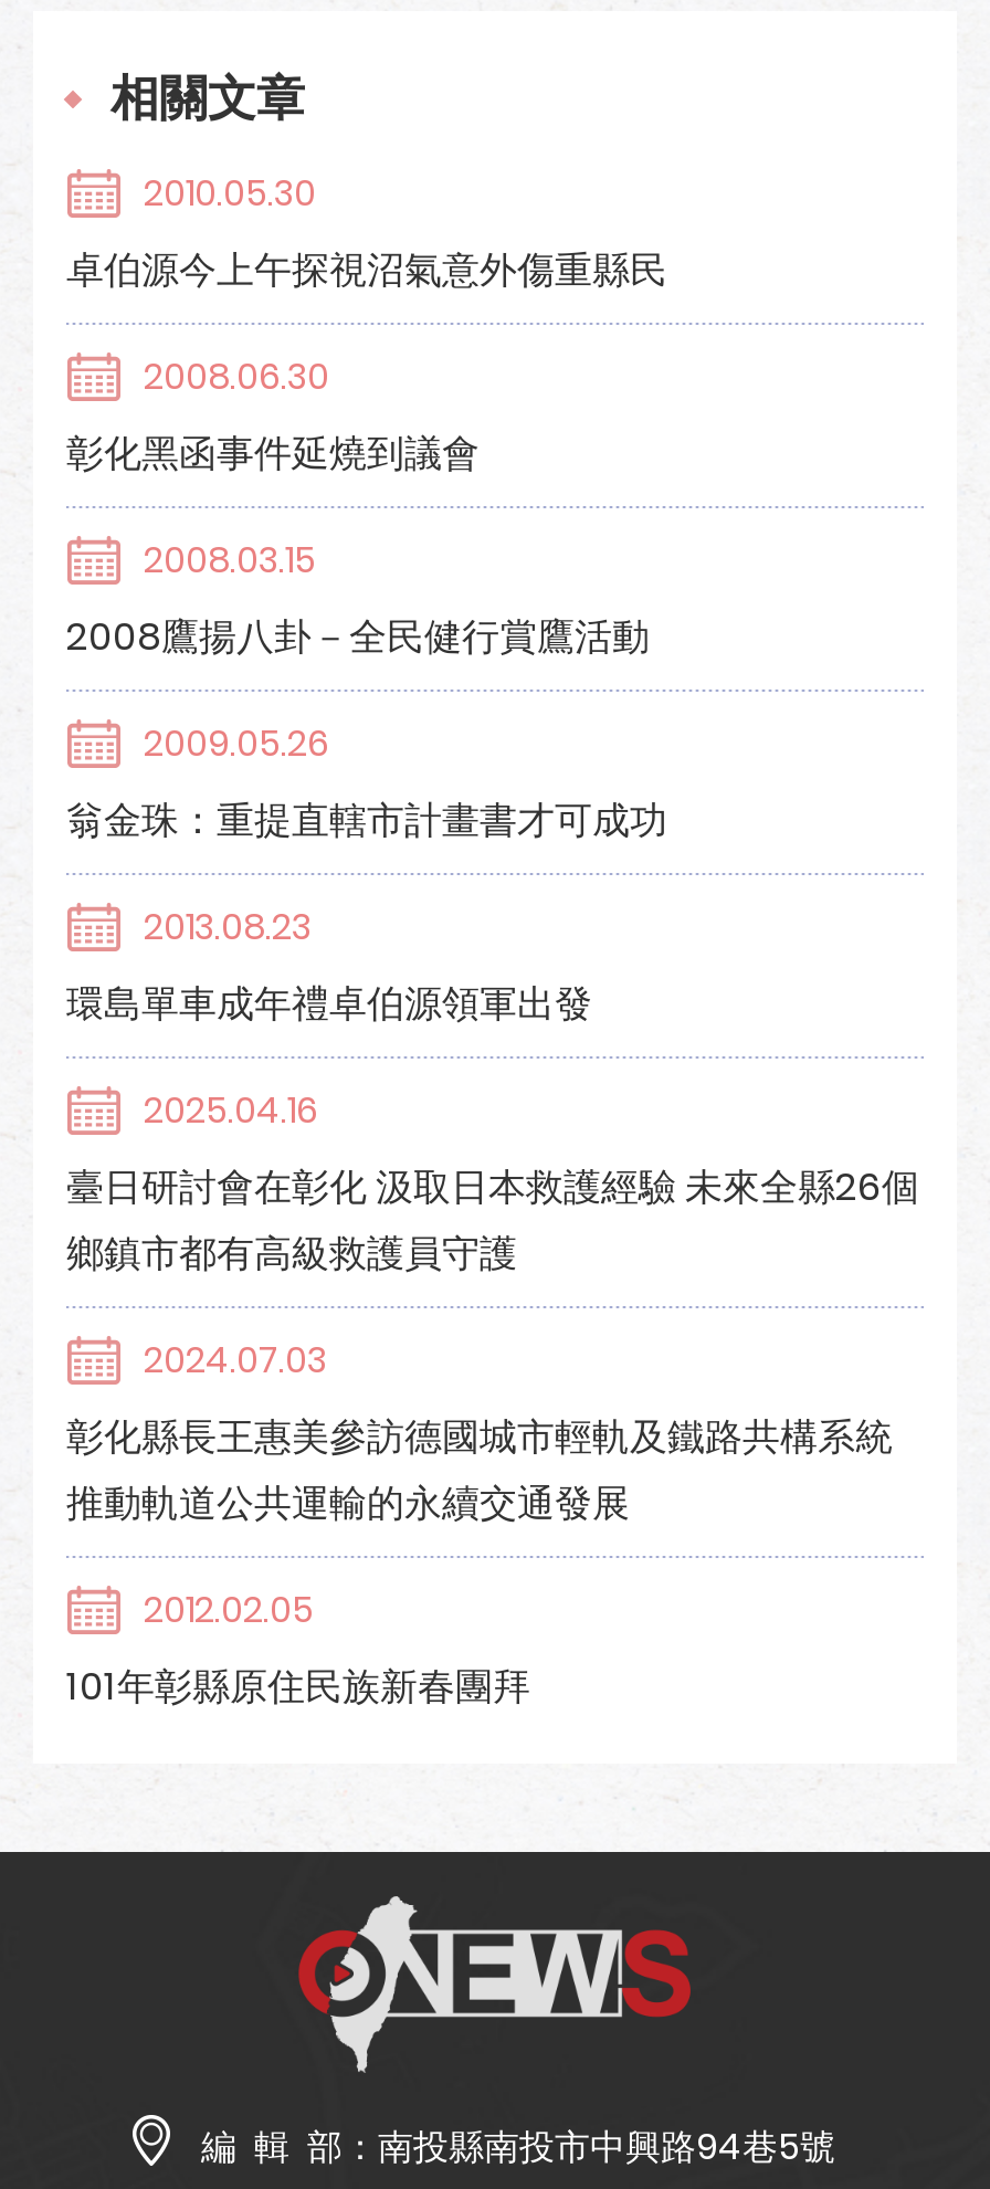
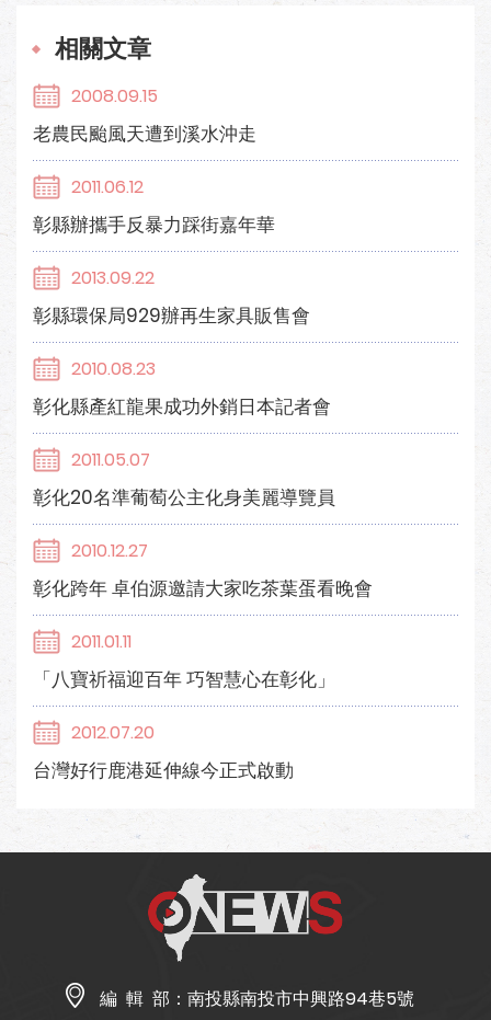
[144,168,316,219] 2010.05.30 -> [71,83,158,108] 2008.09.15
[66,243,667,296] 卓伯源今上午探視沼氣意外傷重縣民 -> [33,121,256,147] 老農民颱風天遭到溪水沖走
[144,351,329,402] 2008.06.30 -> [71,174,144,199] 2011.06.12
[66,427,480,480] 彰化黑函事件延燒到議會 -> [33,211,275,238] 彰縣辦攜手反暴力踩街嘉年華
[144,535,316,586] 2008.03.15 -> [71,265,155,290] 2013.09.22
[66,610,650,663] 2008鷹揚八卦－全民健行賞鷹活動 -> [33,302,310,329] 彰縣環保局929辦再生家具販售會
[144,718,329,769] 2009.05.26 -> [71,356,156,381] 2010.08.23
[66,793,667,846] 翁金珠：重提直轄市計畫書才可成功 -> [33,393,331,420] 彰化縣產紅龍果成功外銷日本記者會
[144,902,312,953] 2013.08.23 -> [71,447,150,472] 2011.05.07
[66,977,592,1030] 環島單車成年禮卓伯源領軍出發 -> [33,484,335,511] 彰化20名準葡萄公主化身美麗導覽員
[144,1085,318,1136] 2025.04.16 -> [71,538,148,563] 2010.12.27
[66,1160,919,1280] 臺日研討會在彰化 汲取日本救護經驗 未來全縣26個 | 鄉鎮市都有高級救護員守護 -> [33,575,373,601] 彰化跨年 卓伯源邀請大家吃茶葉蛋看晚會
[144,1335,327,1386] 2024.07.03 -> [71,629,132,654] 2011.01.11
[66,1410,893,1529] 彰化縣長王惠美參訪德國城市輕軌及鐵路共構系統 | 推動軌道公共運輸的永續交通發展 -> [33,666,335,692] 「八寶祈福迎百年 巧智慧心在彰化」
[144,1585,314,1635] 2012.02.05 -> [71,720,155,745] 2012.07.20
[66,1660,530,1713] 101年彰縣原住民族新春團拜 -> [33,757,294,783] 台灣好行鹿港延伸線今正式啟動

